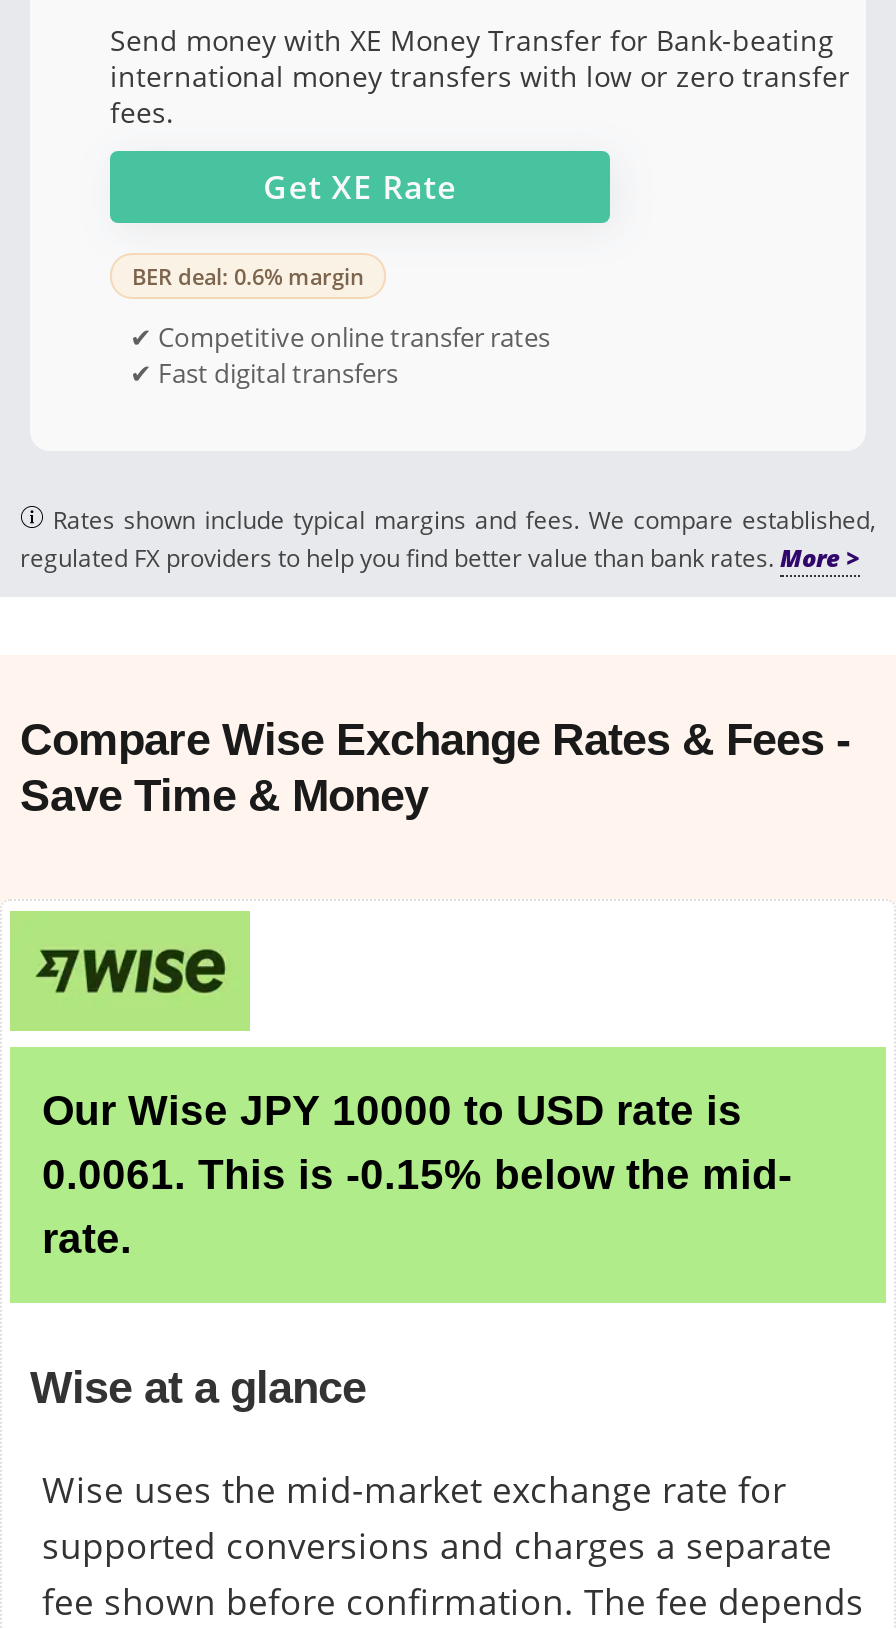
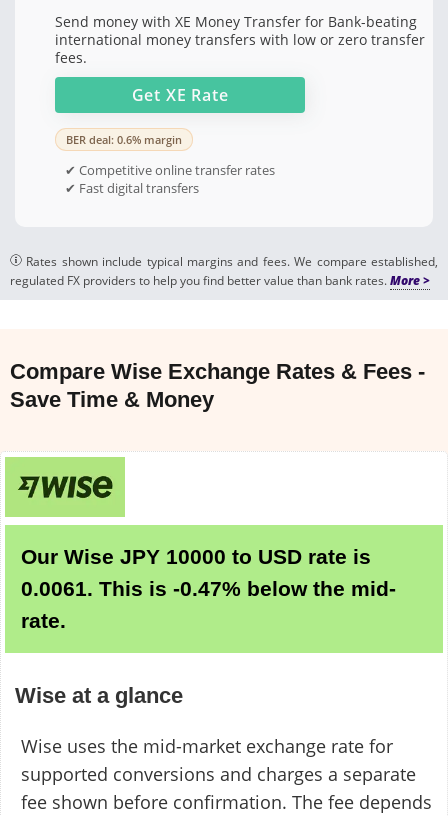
[42,1151,792,1197] 0.0061. This is -0.15% below the mid- -> [21,577,396,600] 0.0061. This is -0.47% below the mid-

